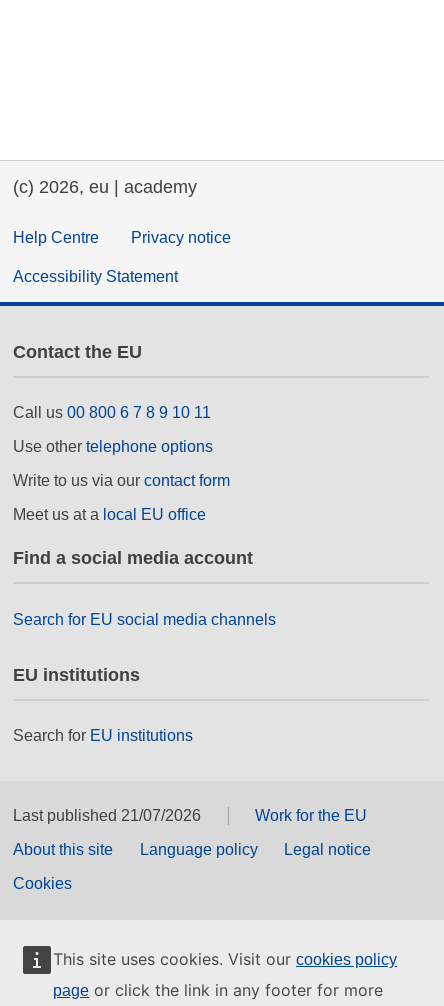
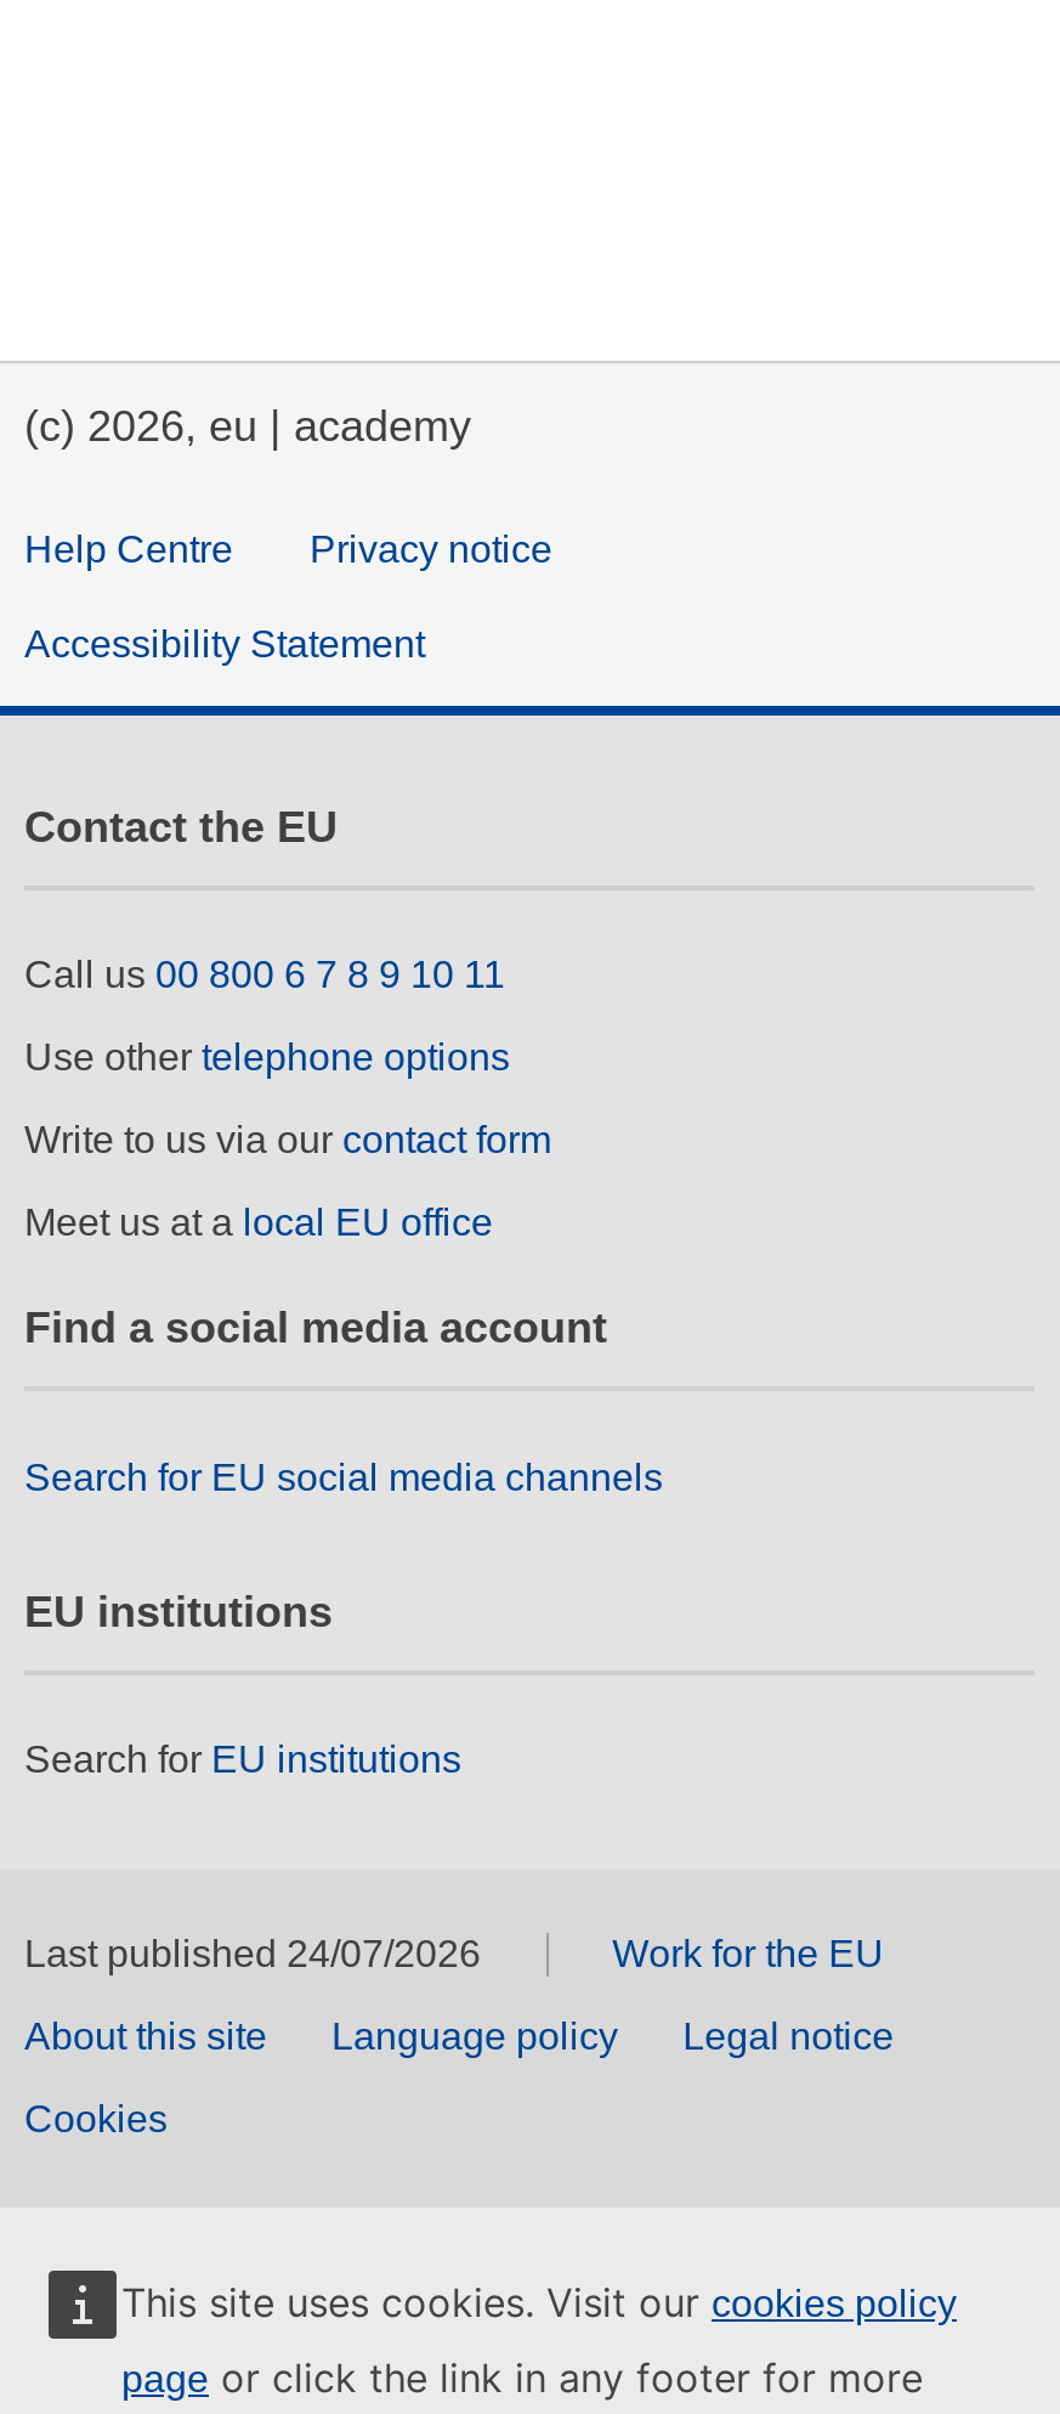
[13,807,201,824] Last published 21/07/2026 -> [24,1934,481,1975] Last published 24/07/2026

